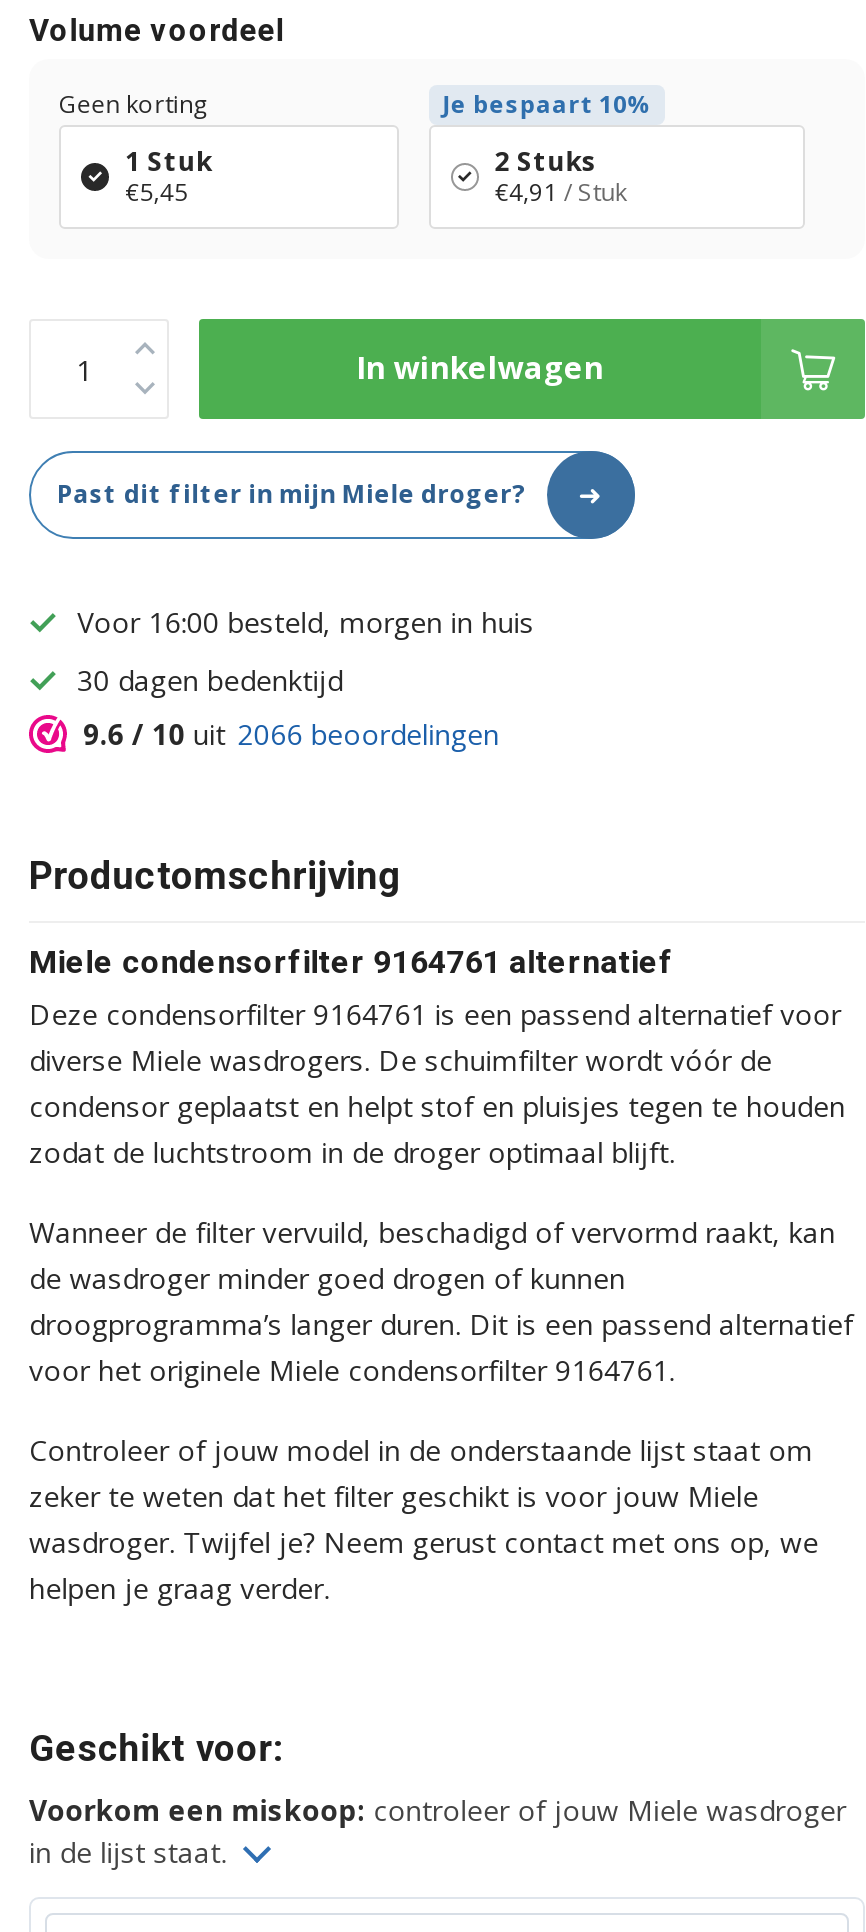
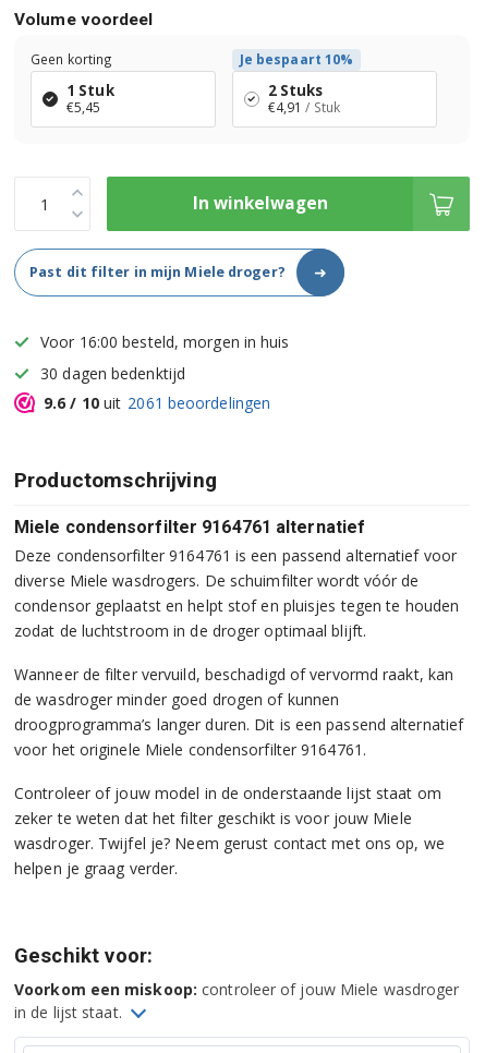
[83,715,499,753] 9.6 / 10 uit 2066 beoordelingen -> [44,392,270,413] 9.6 / 10 uit 2061 beoordelingen

